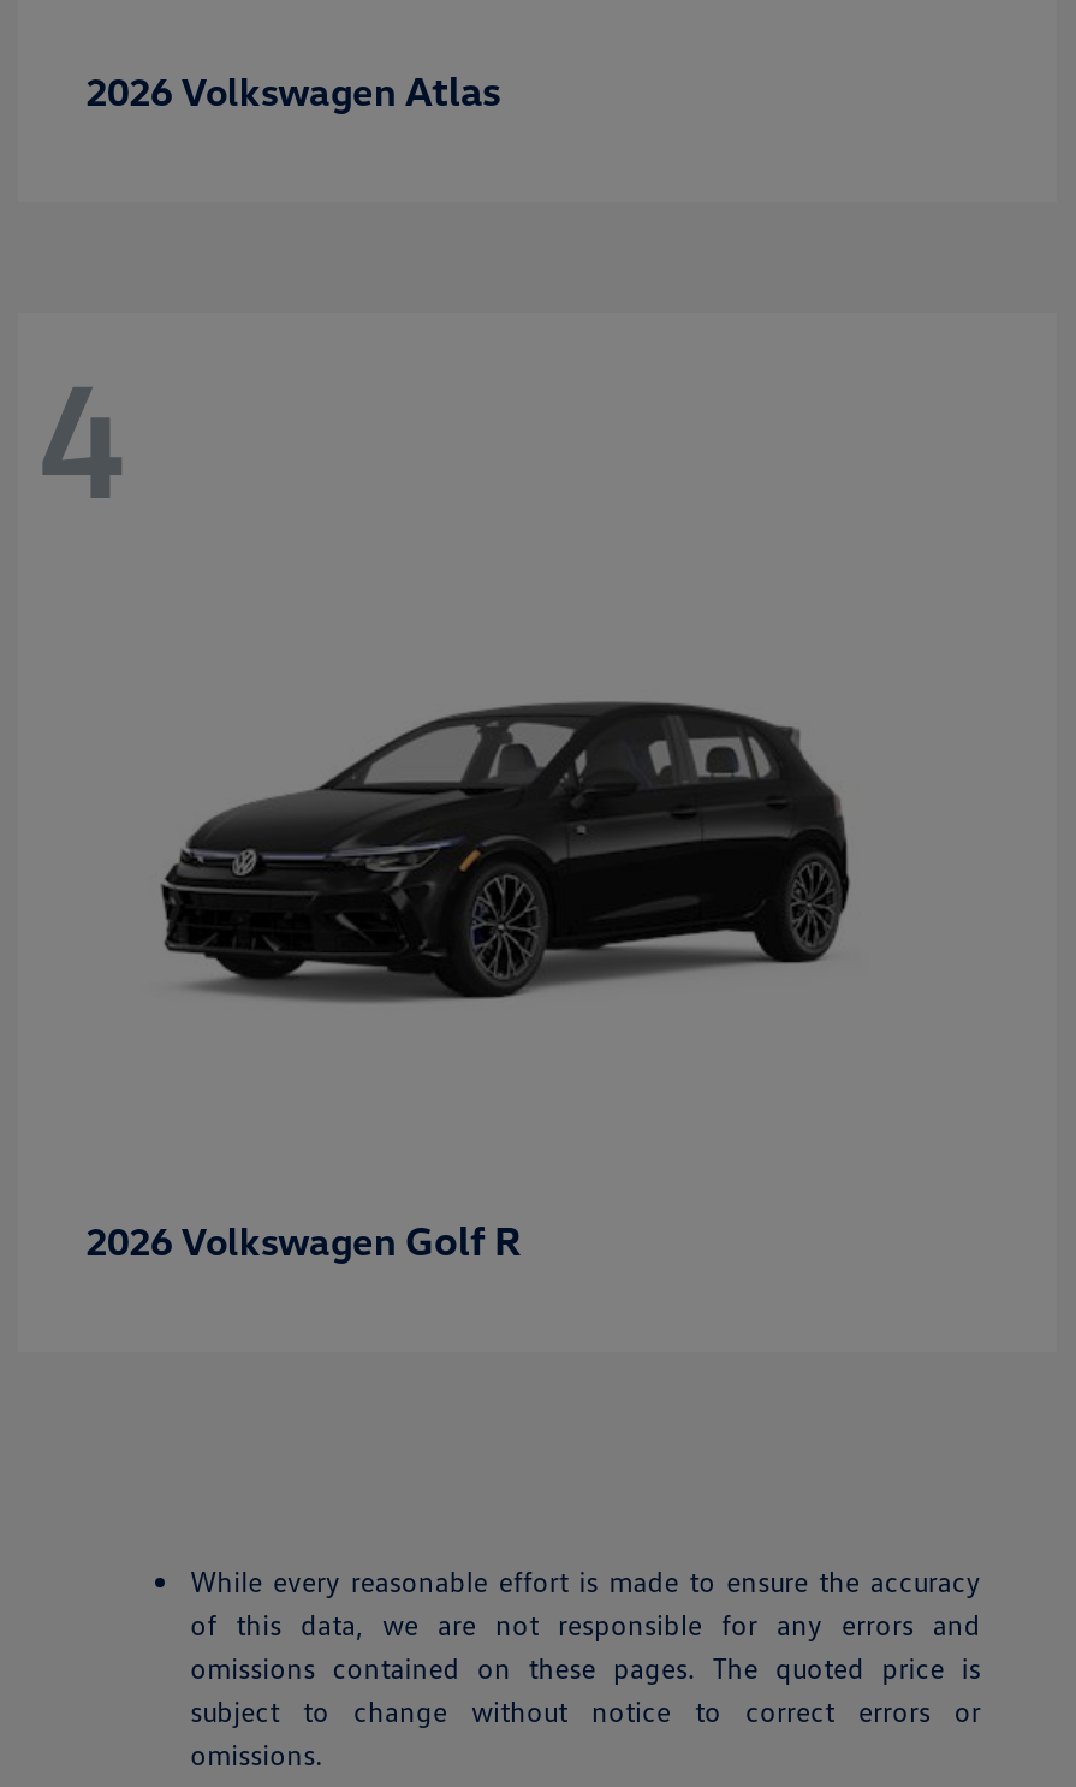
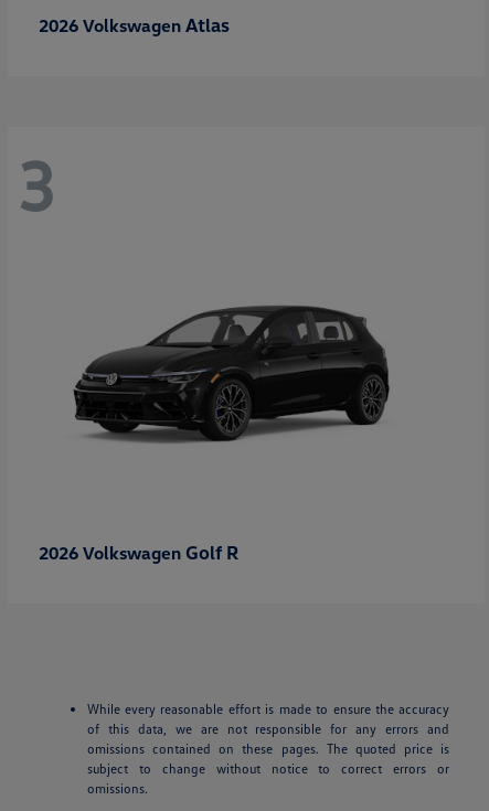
[37,344,121,532] 4 -> [17,141,55,227] 3

